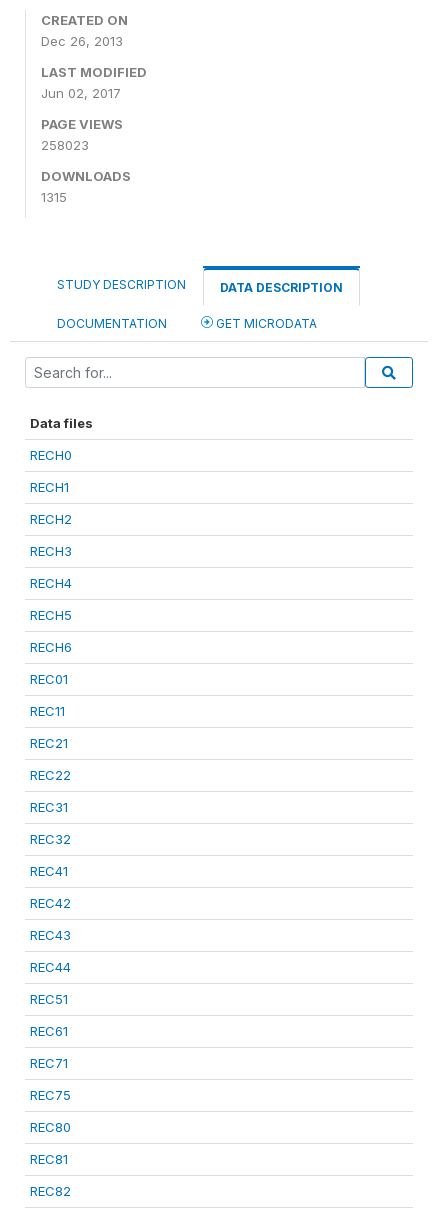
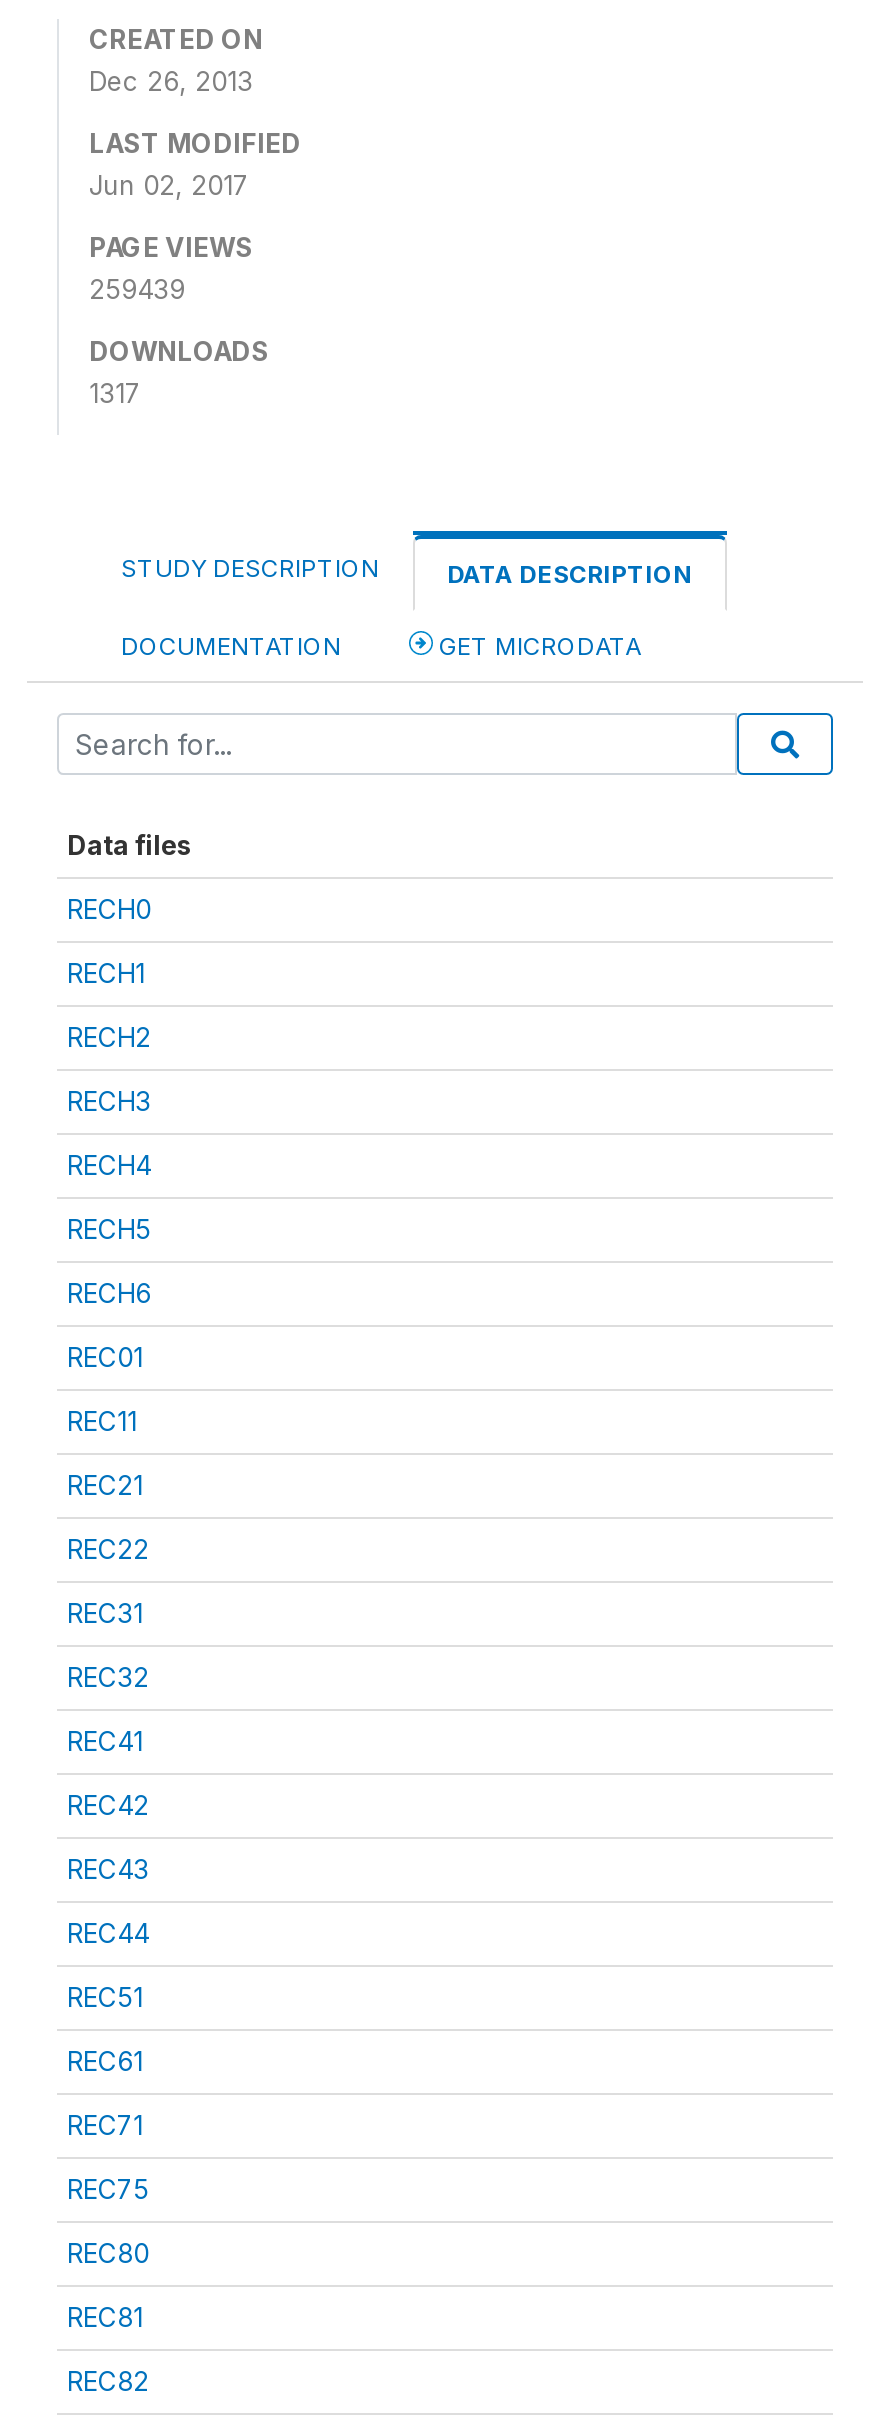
[41,137,89,153] 258023 -> [89,273,185,305] 259439
[41,189,67,205] 1315 -> [89,377,141,409] 1317

